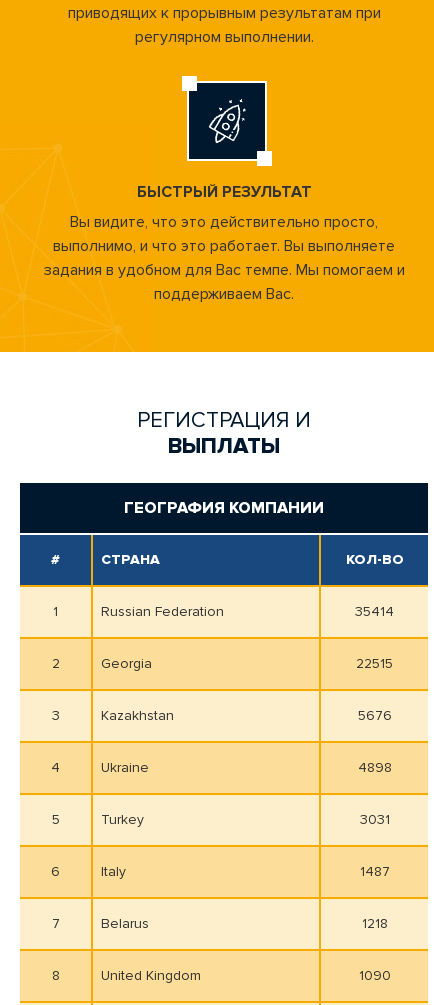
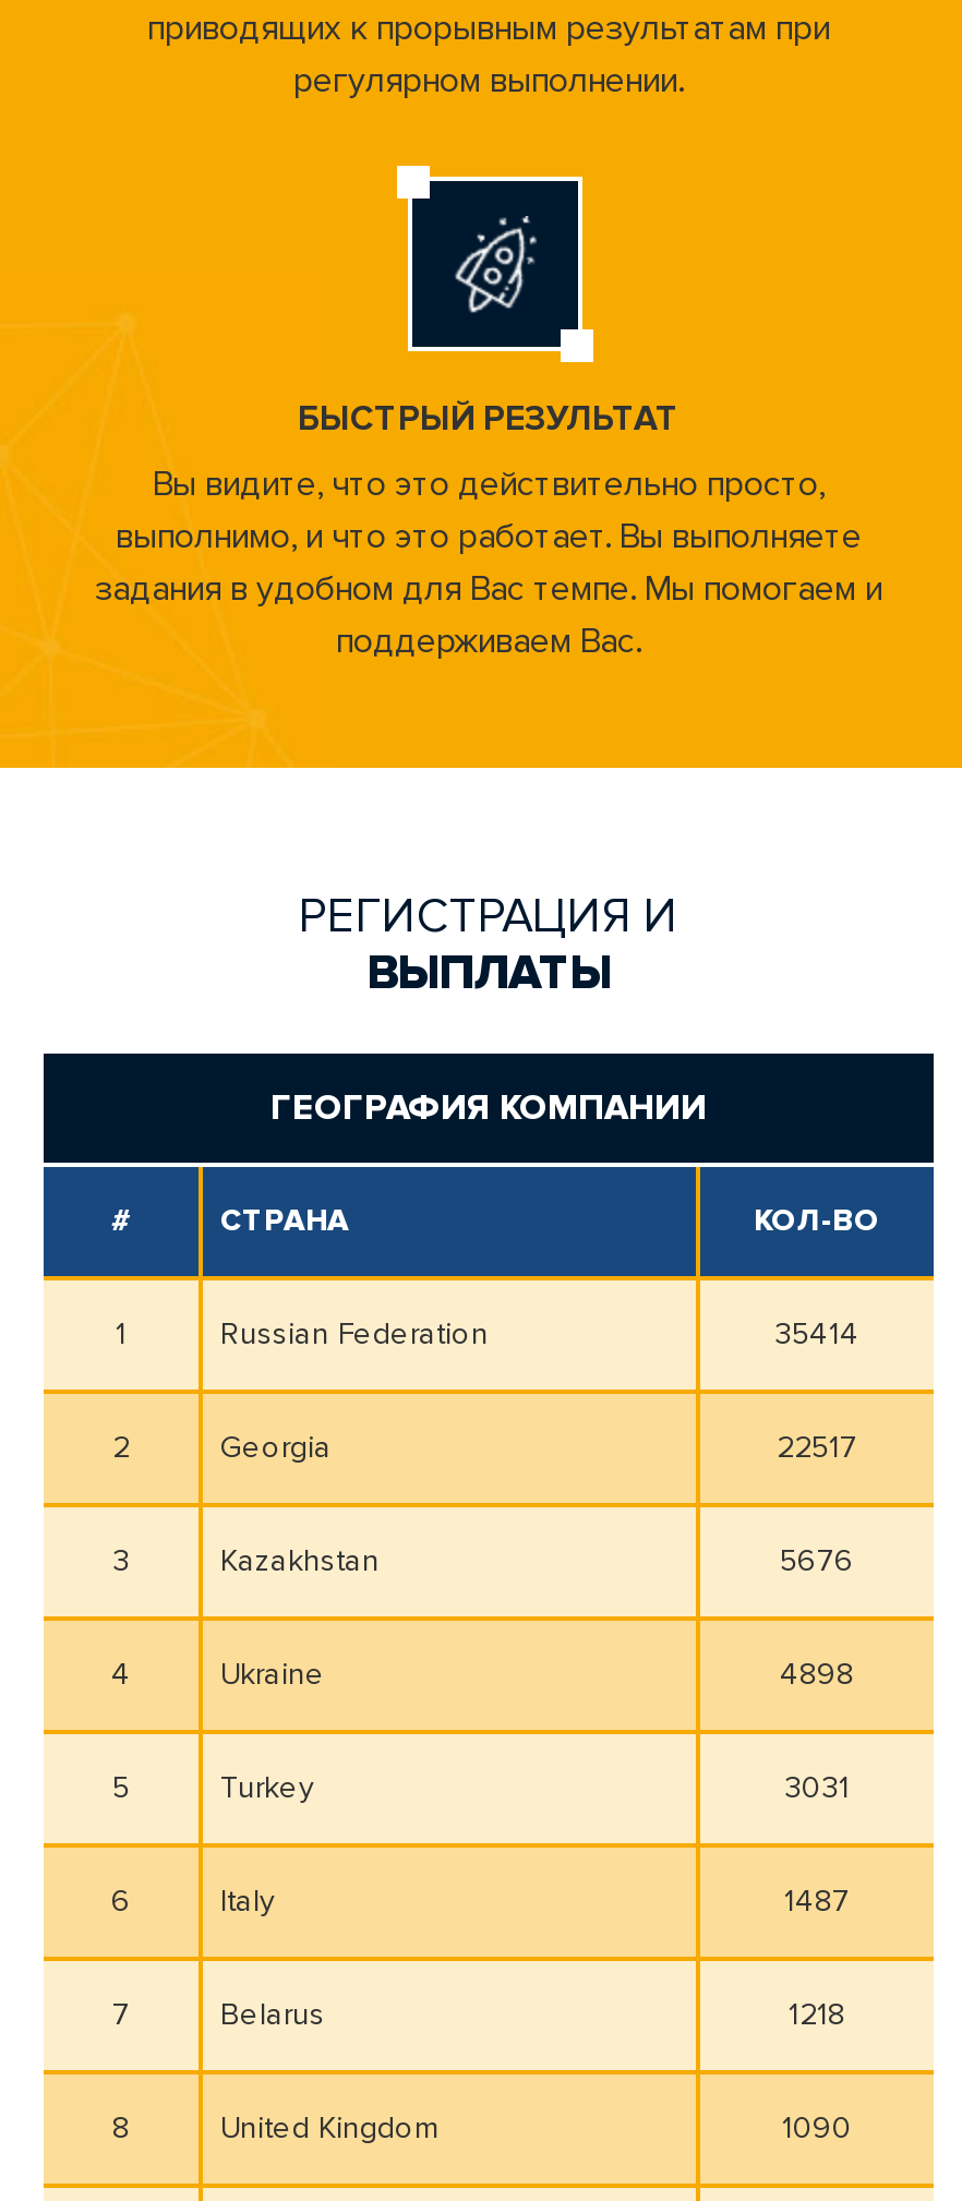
[356,655,393,672] 22515 -> [777,1429,857,1466] 22517

